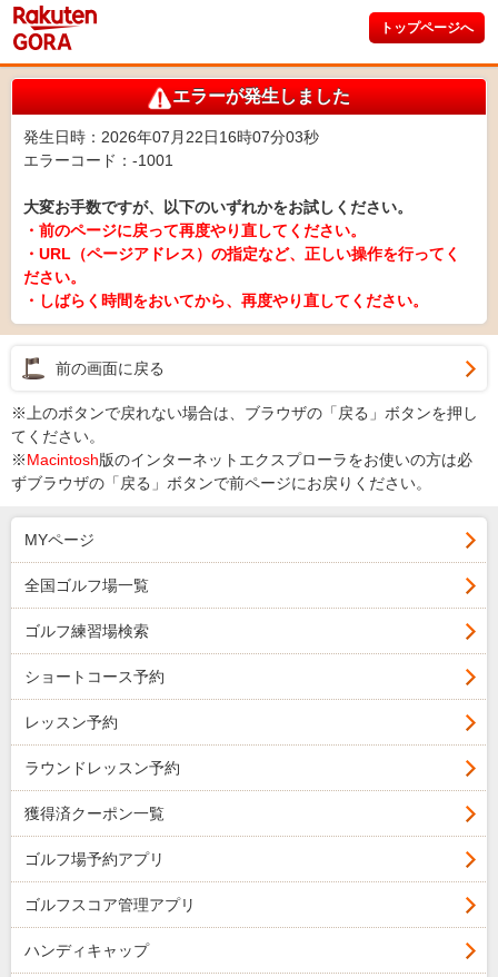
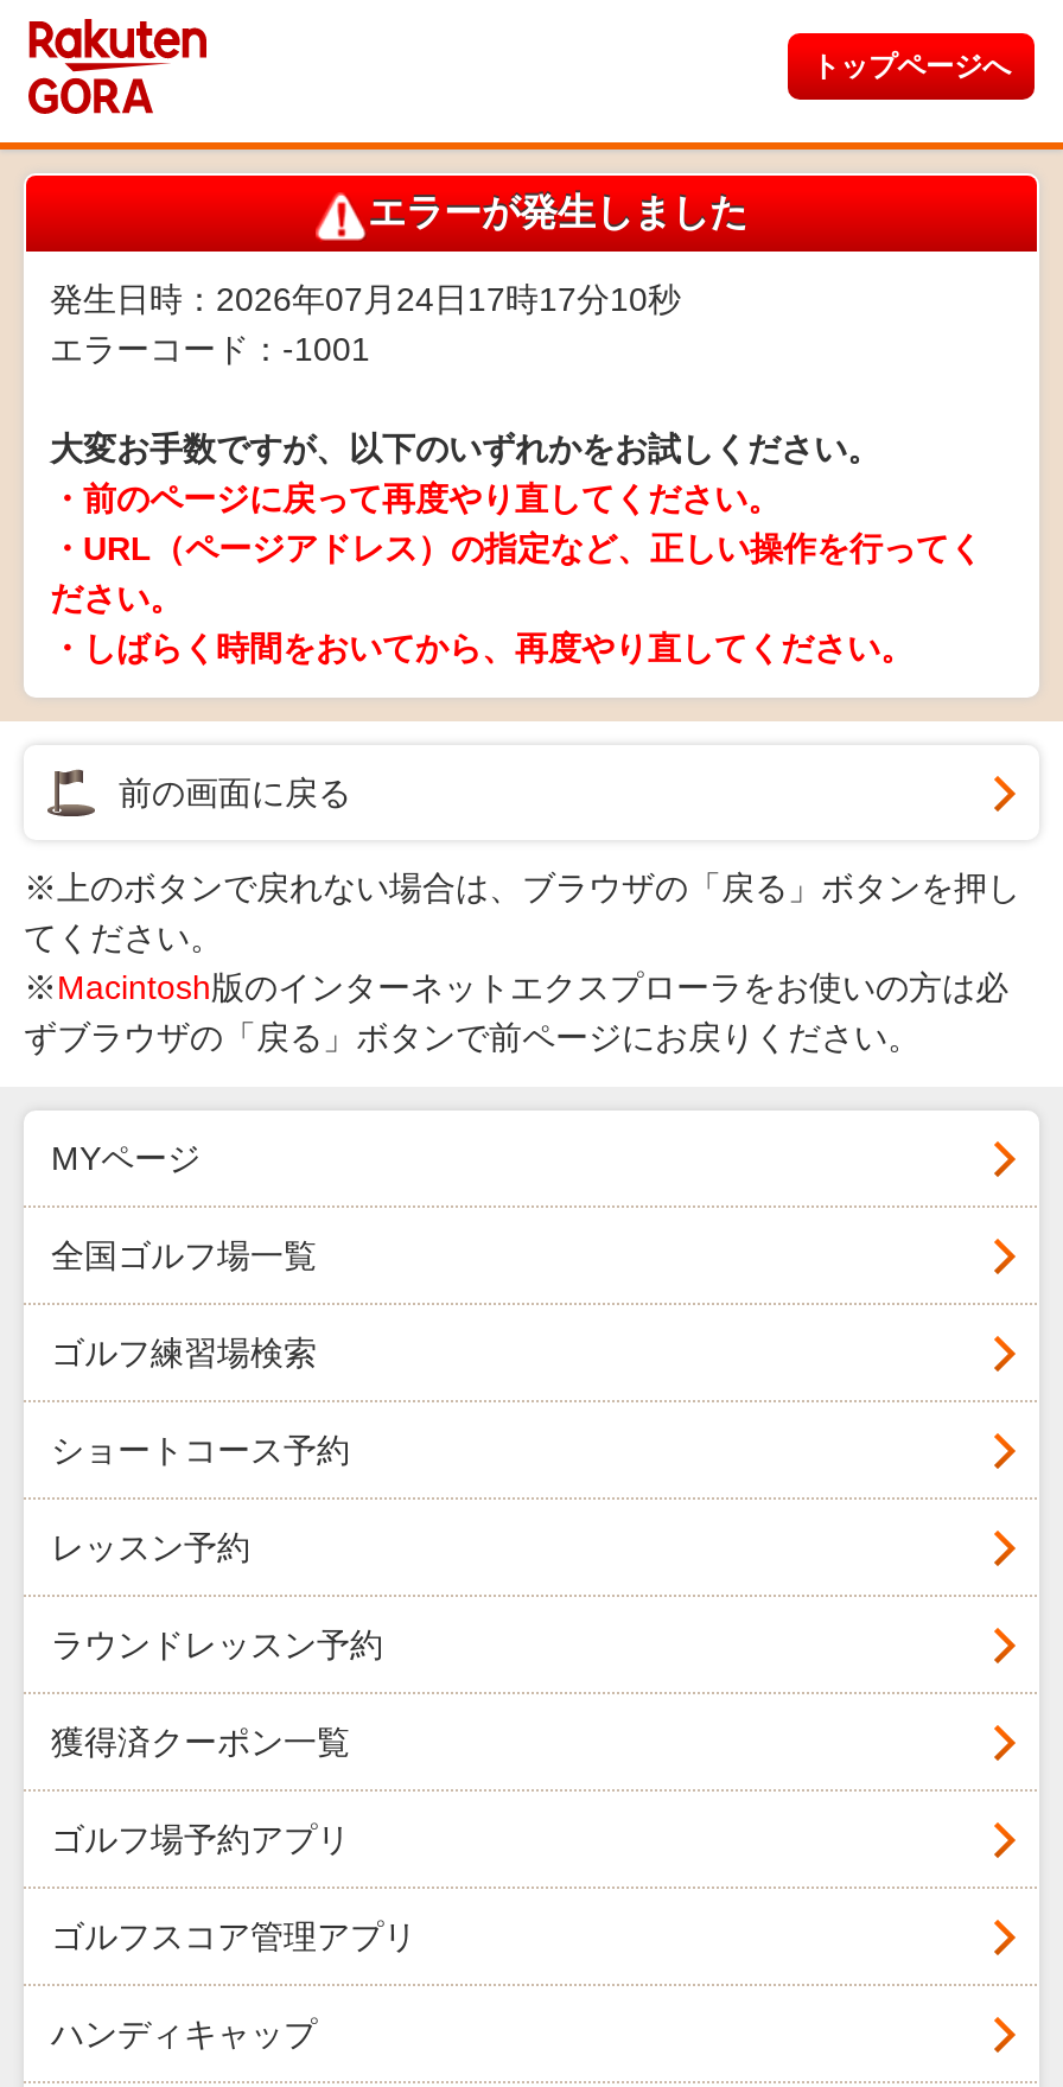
[23,128,319,146] 発生日時：2026年07月22日16時07分03秒 -> [50,280,681,318] 発生日時：2026年07月24日17時17分10秒

